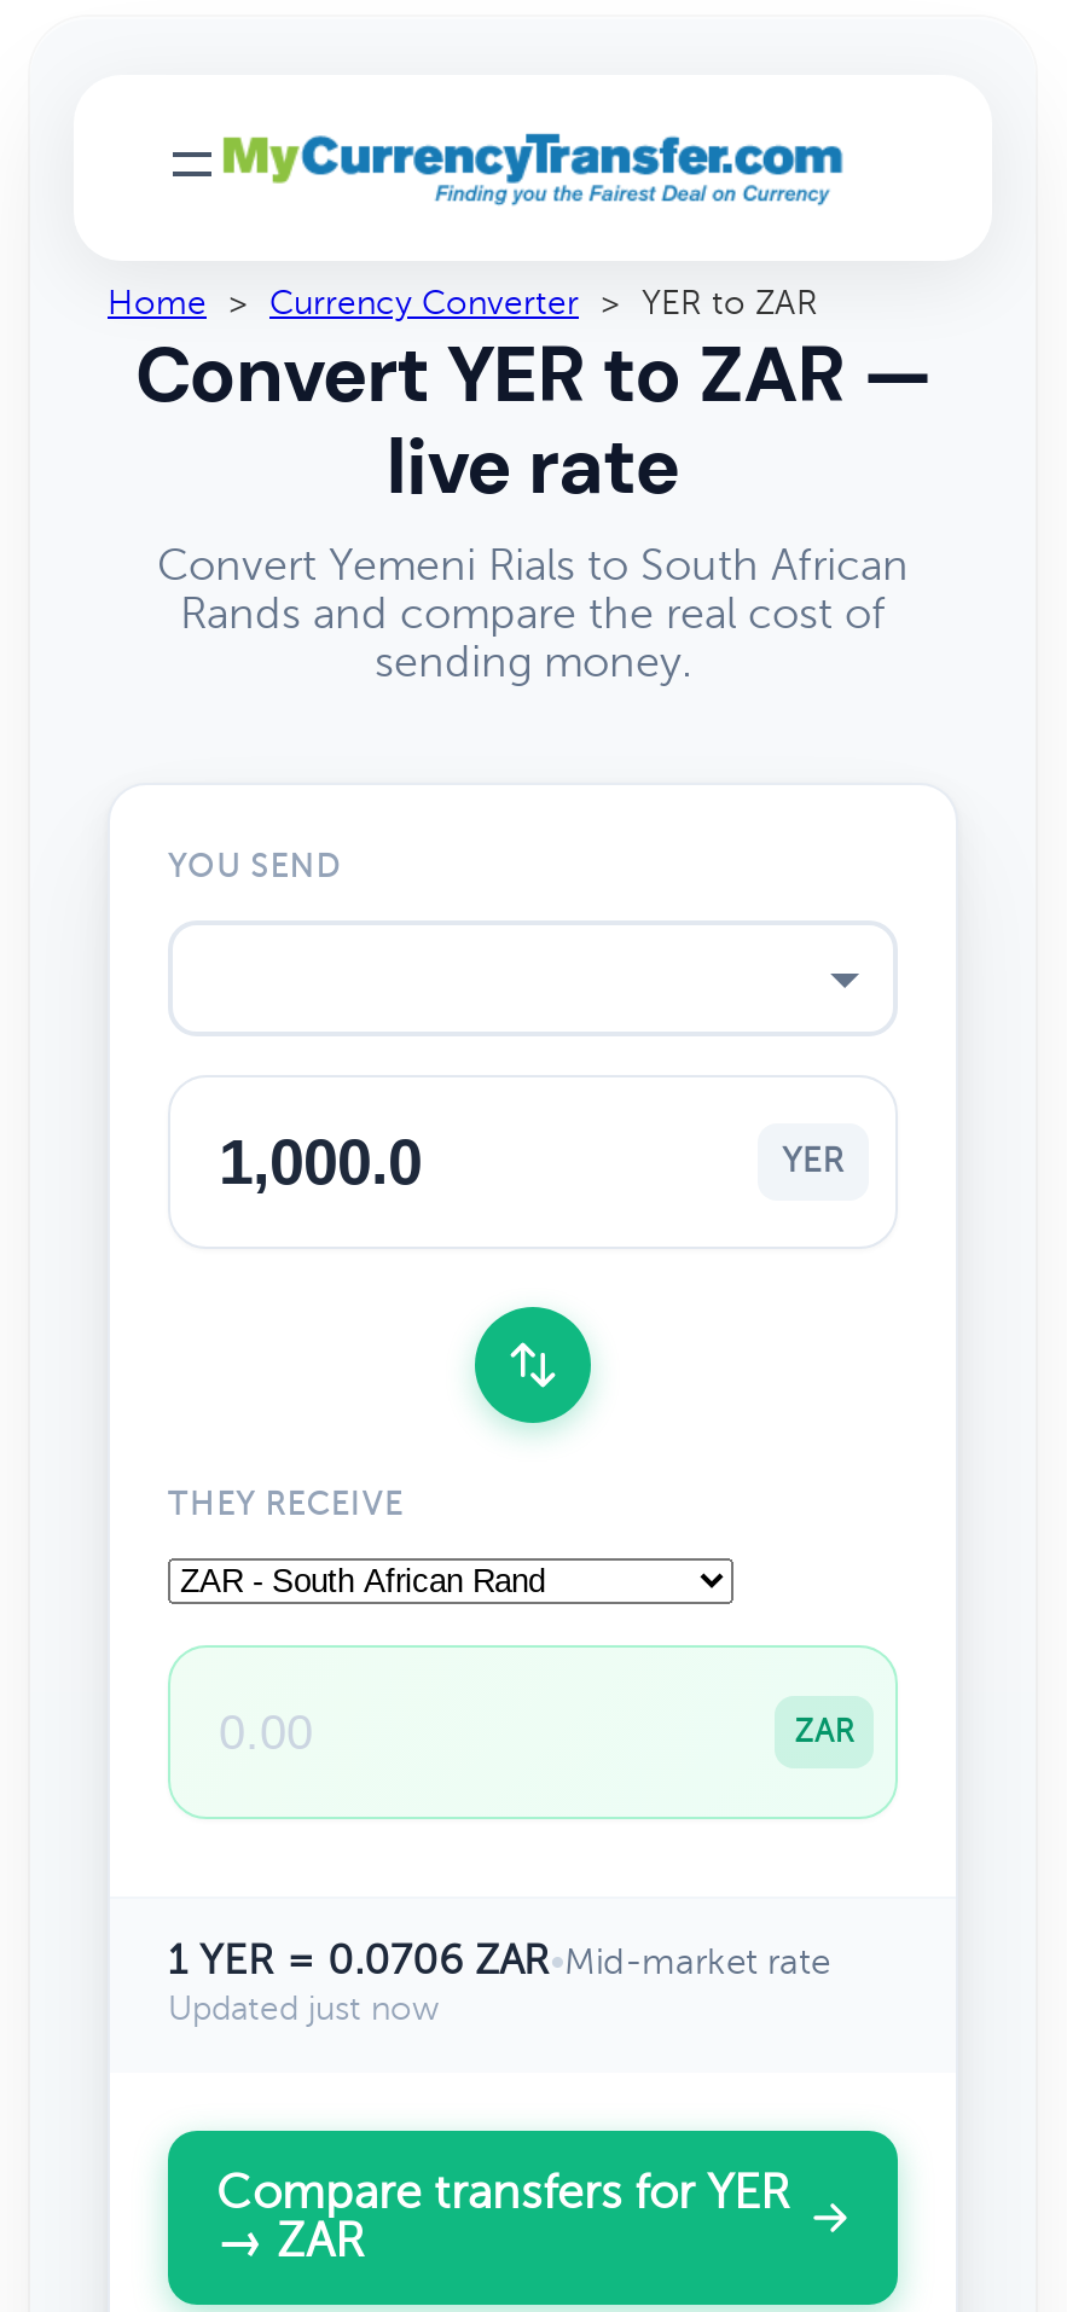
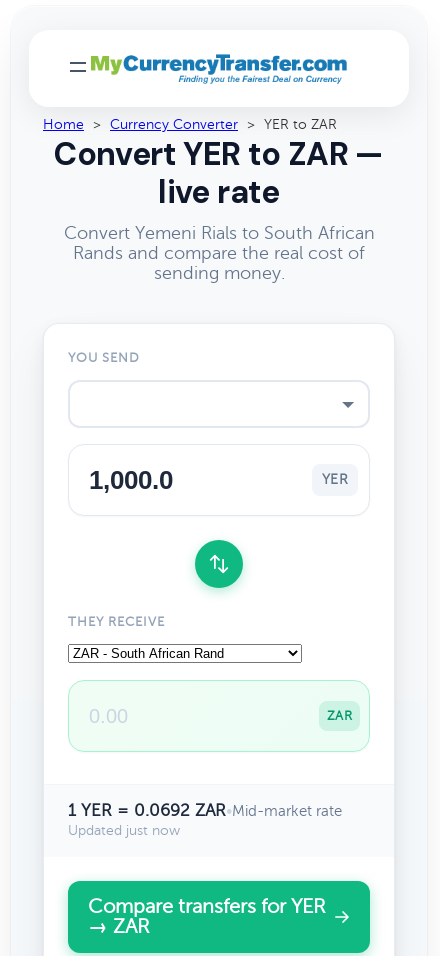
[168,1938,830,1983] 1 YER = 0.0706 ZAR • Mid-market rate -> [68,801,342,820] 1 YER = 0.0692 ZAR • Mid-market rate

